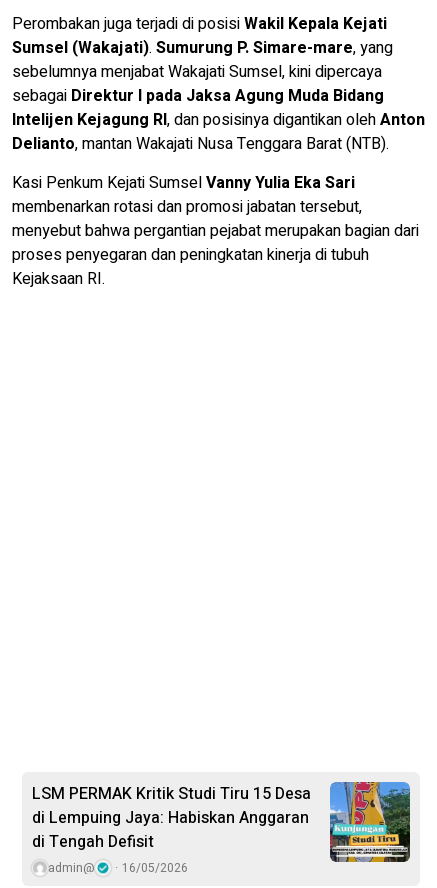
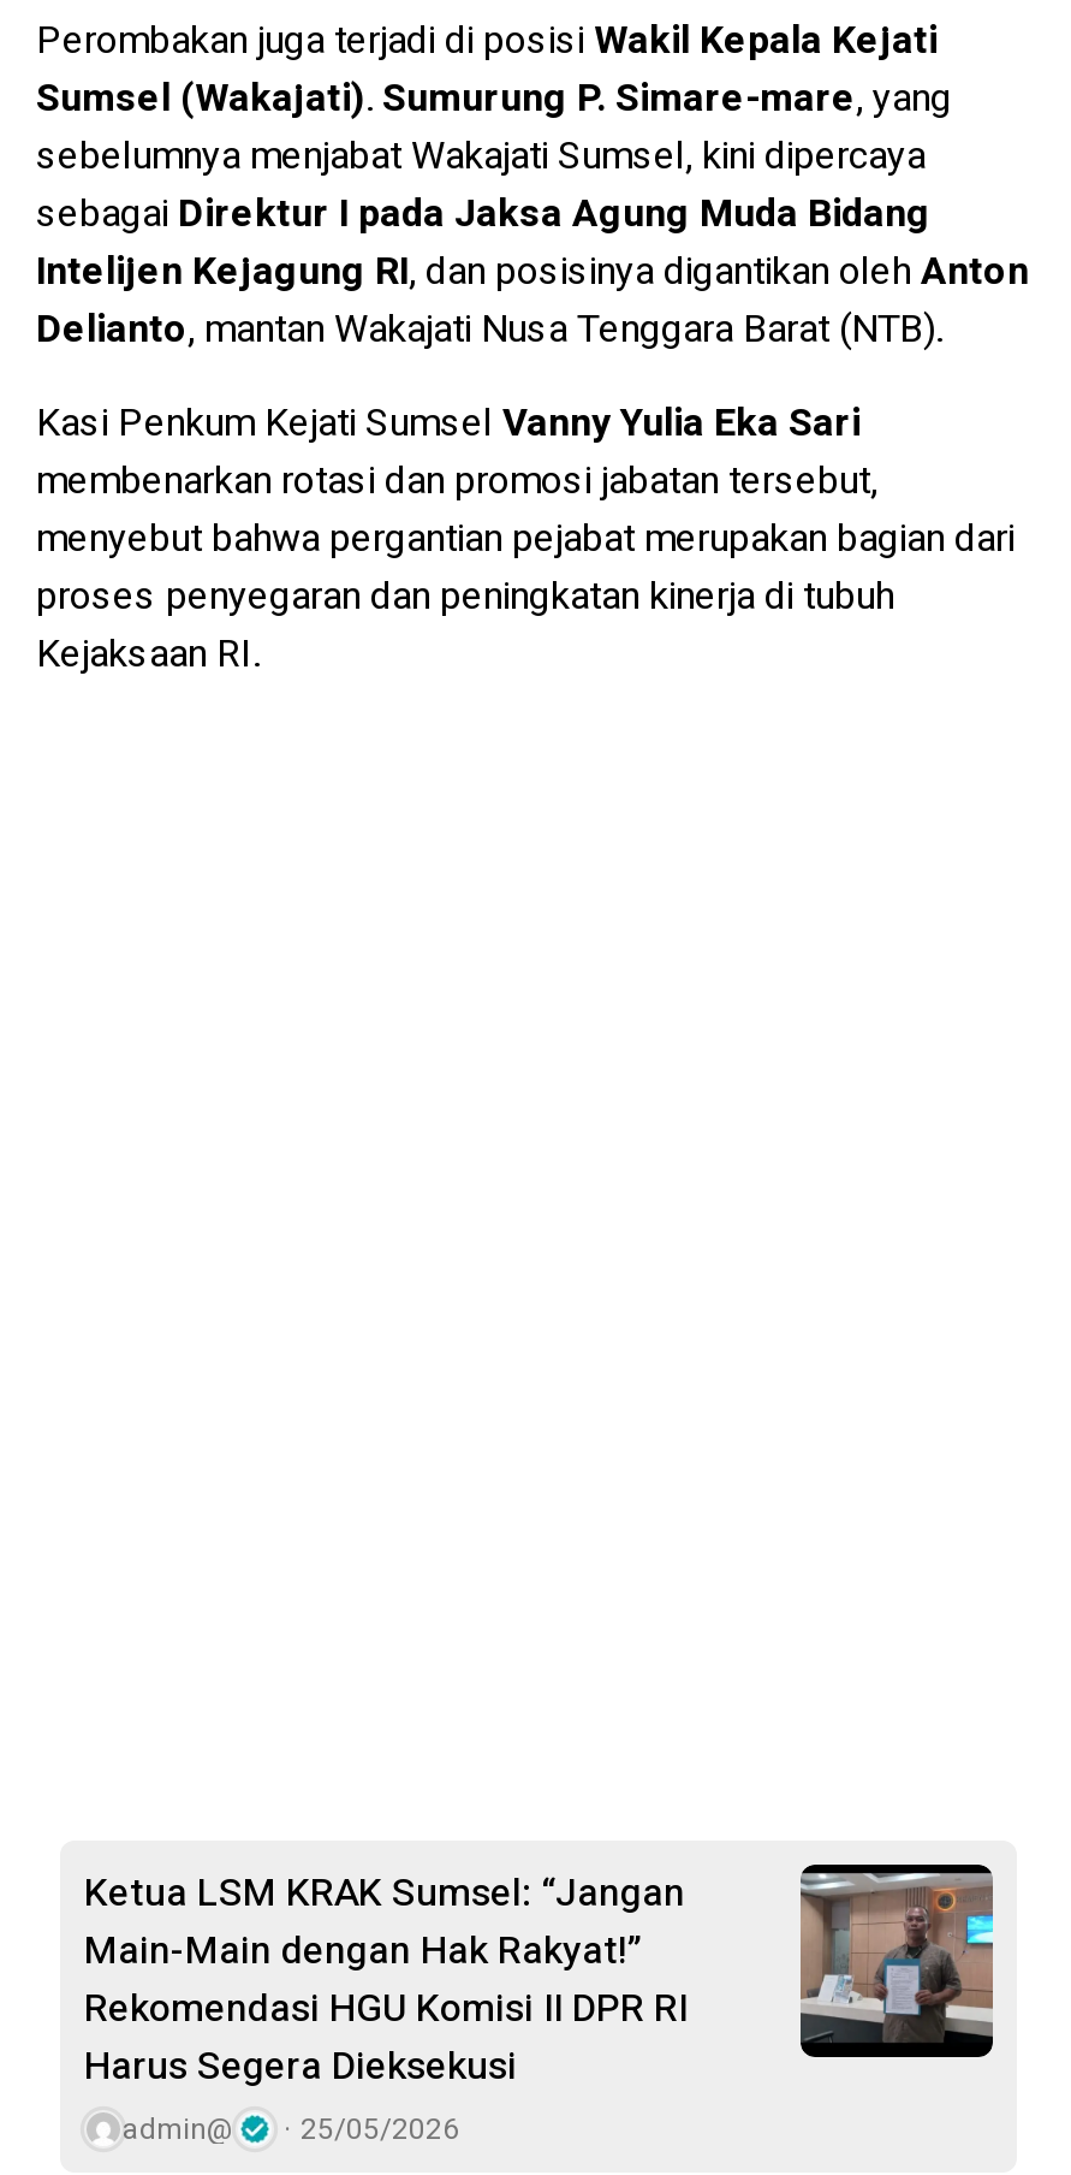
[32,782,311,854] LSM PERMAK Kritik Studi Tiru 15 Desa | di Lempuing Jaya: Habiskan Anggaran | di Tengah Defisit -> [84,1865,688,2096] Ketua LSM KRAK Sumsel: “Jangan | Main-Main dengan Hak Rakyat!” | Rekomendasi HGU Komisi II DPR RI | Harus Segera Dieksekusi
[329,781,411,863] [image] -> [798,1861,995,2061] [image]
[48,859,188,877] admin@ 16/05/2026 -> [123,2108,459,2151] admin@ 25/05/2026

